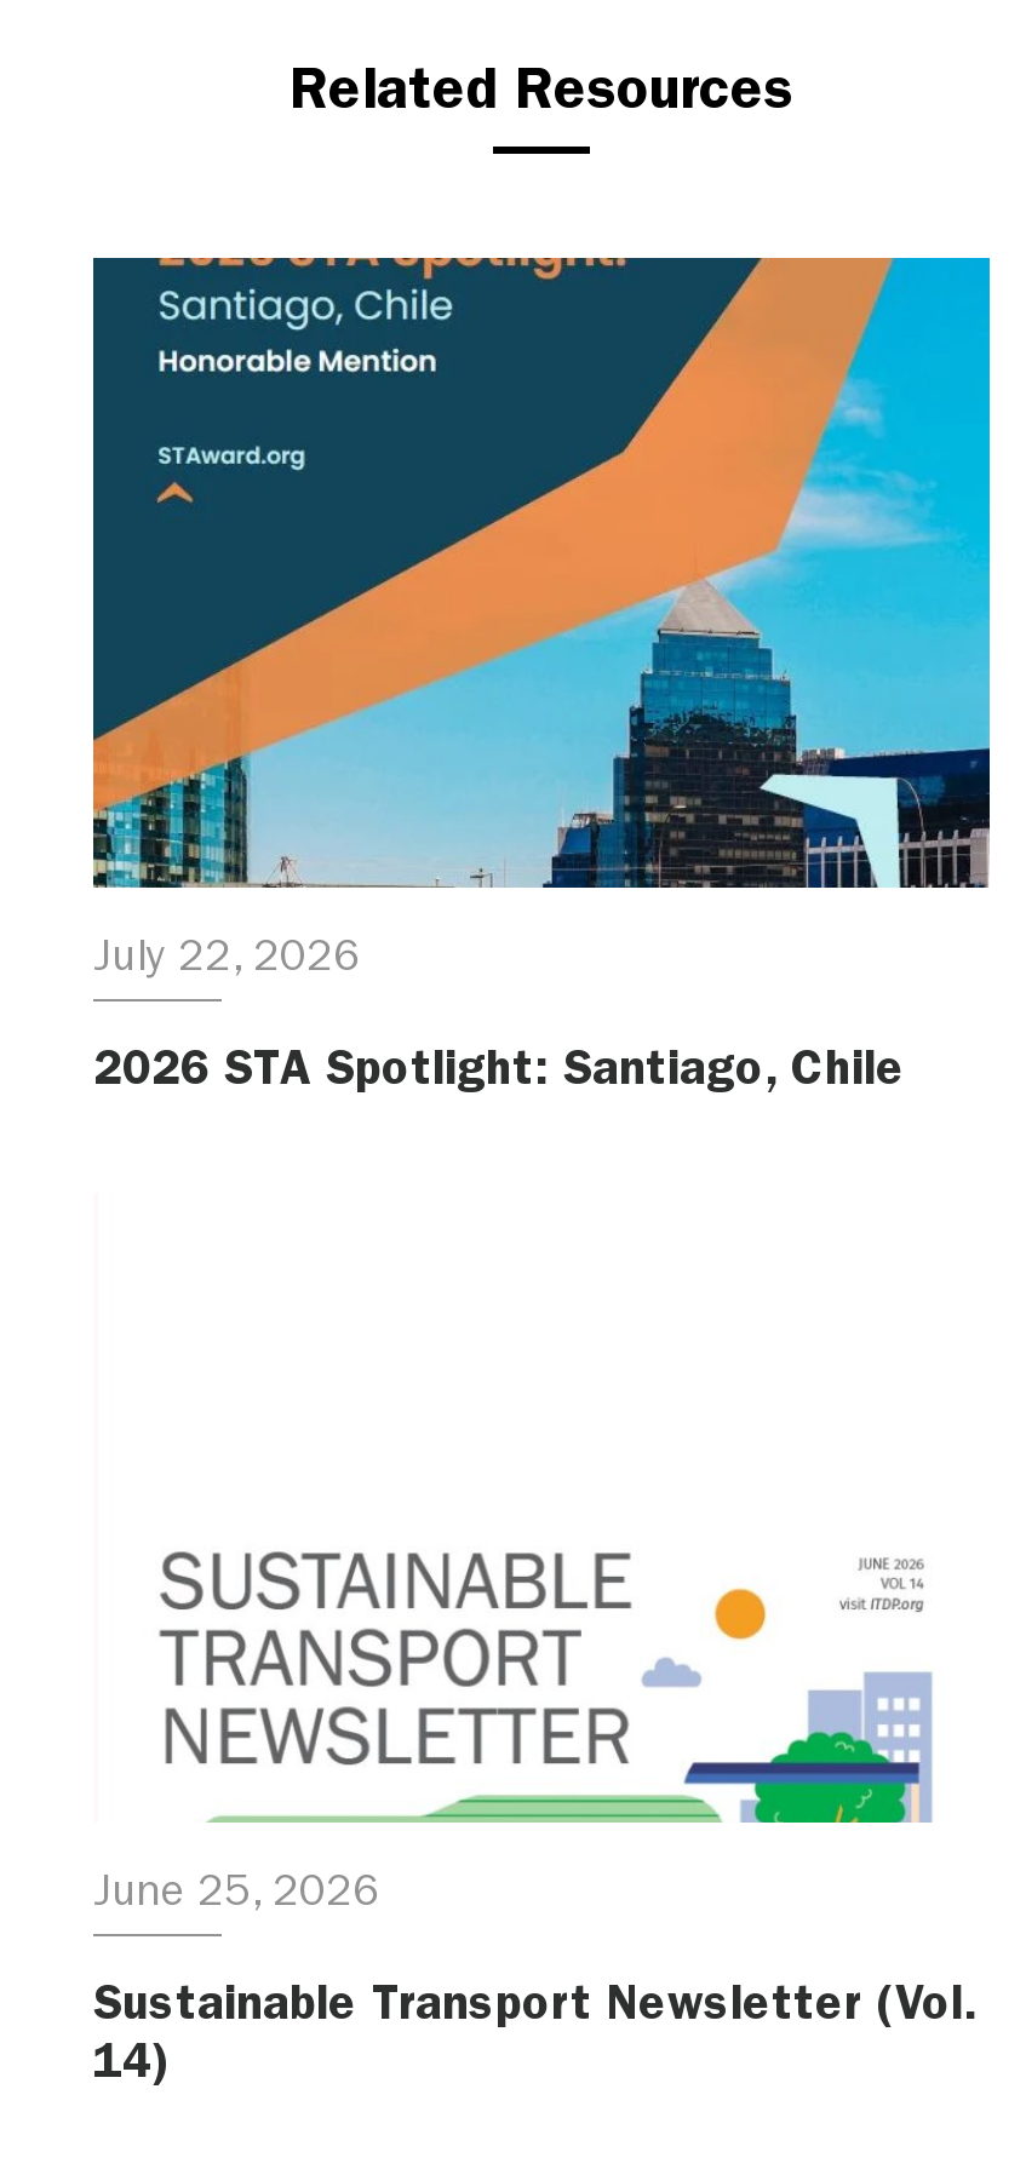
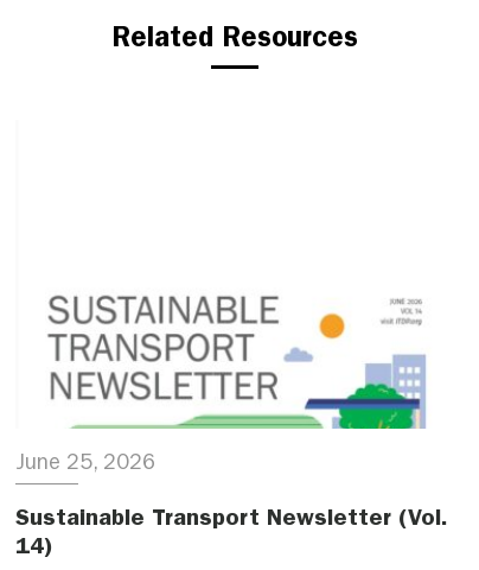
[91,256,992,1095] [image] | July 22, 2026 | 2026 STA Spotlight: Santiago, Chile -> none

